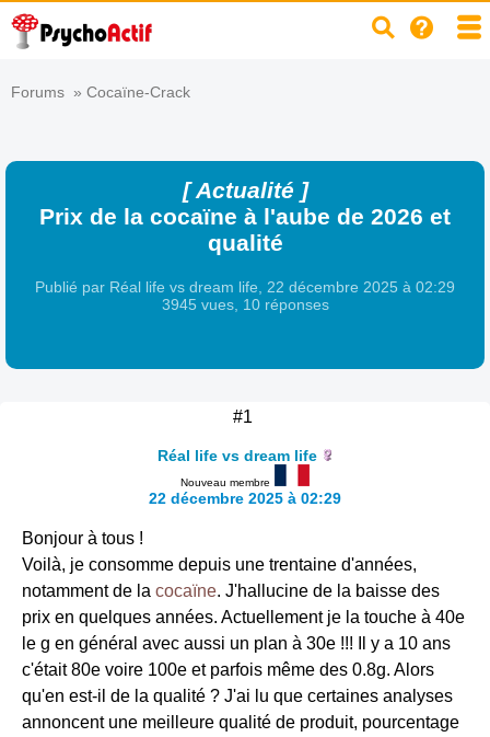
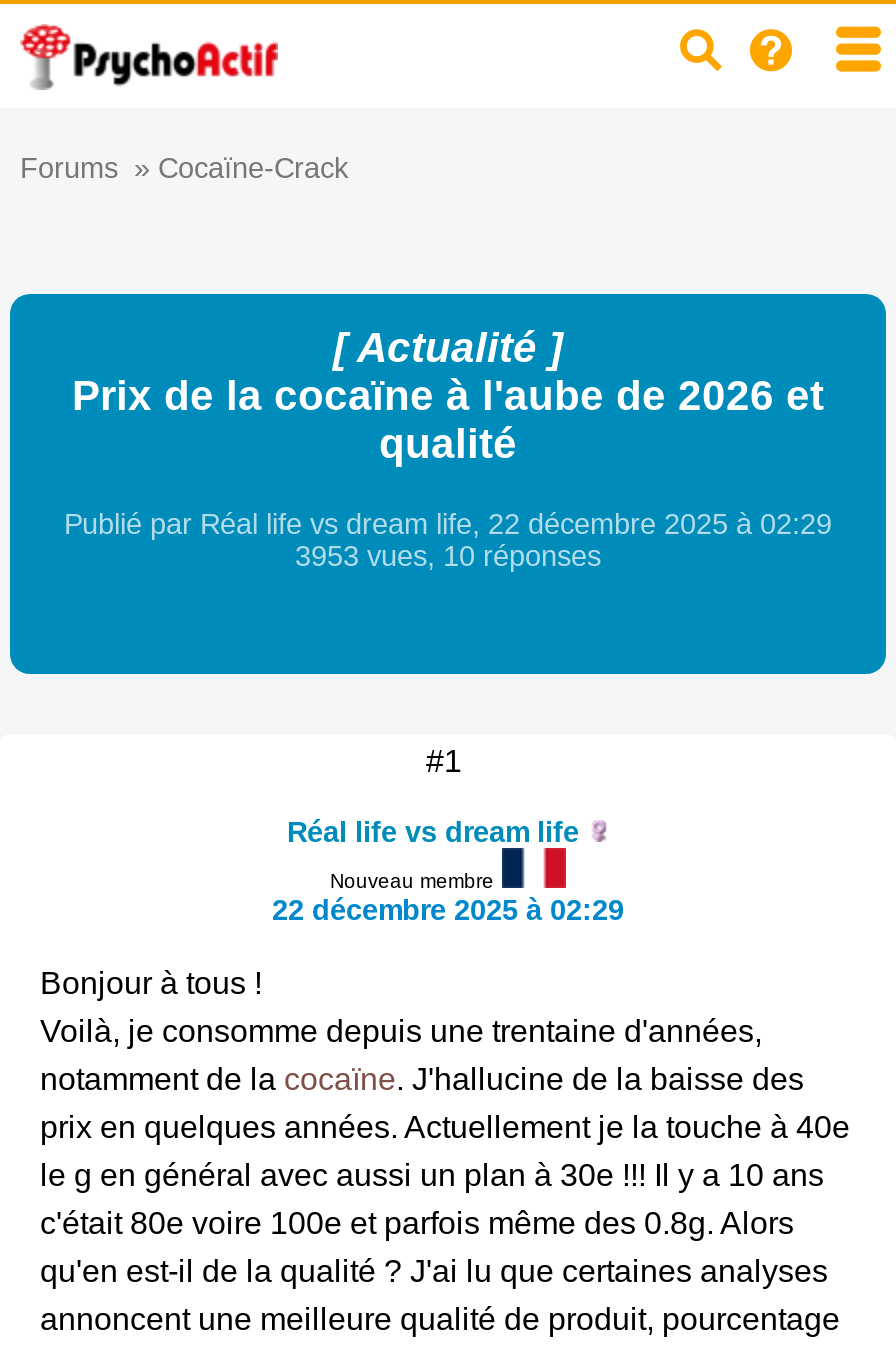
[161,296,329,314] 3945 vues, 10 réponses -> [295,541,601,573] 3953 vues, 10 réponses

